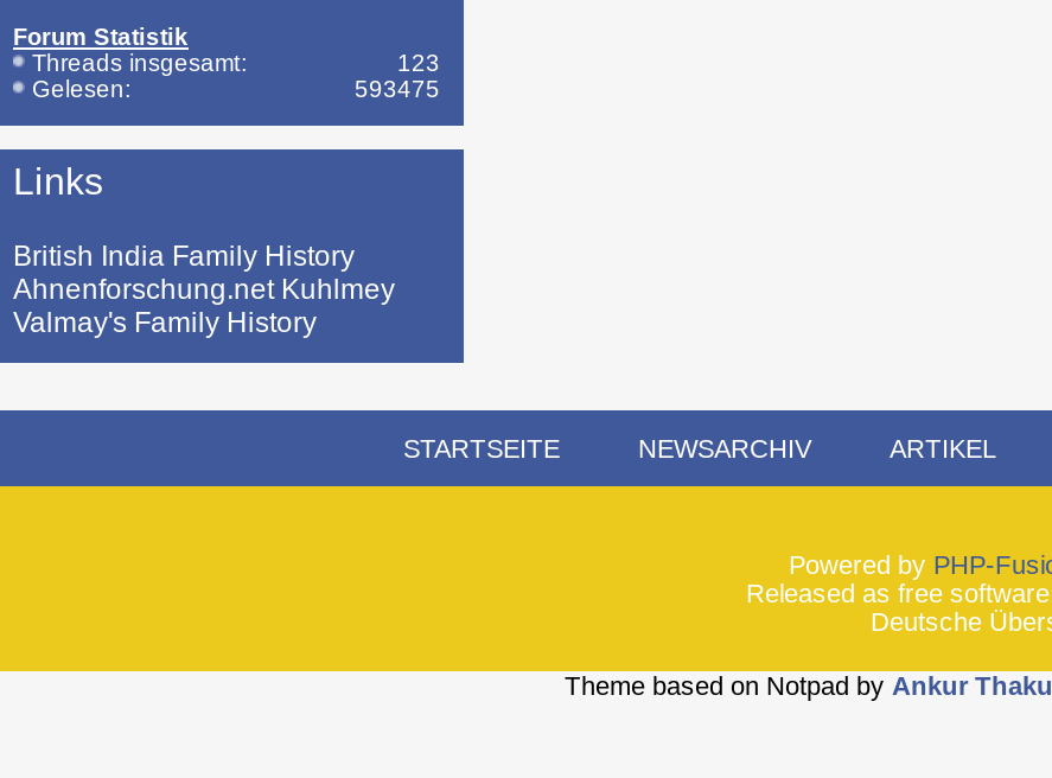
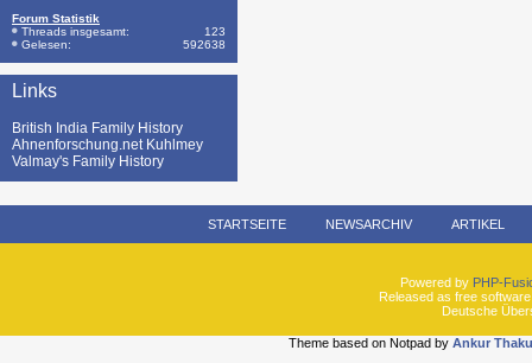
[355,76,440,102] 593475 -> [183,38,226,51] 592638

